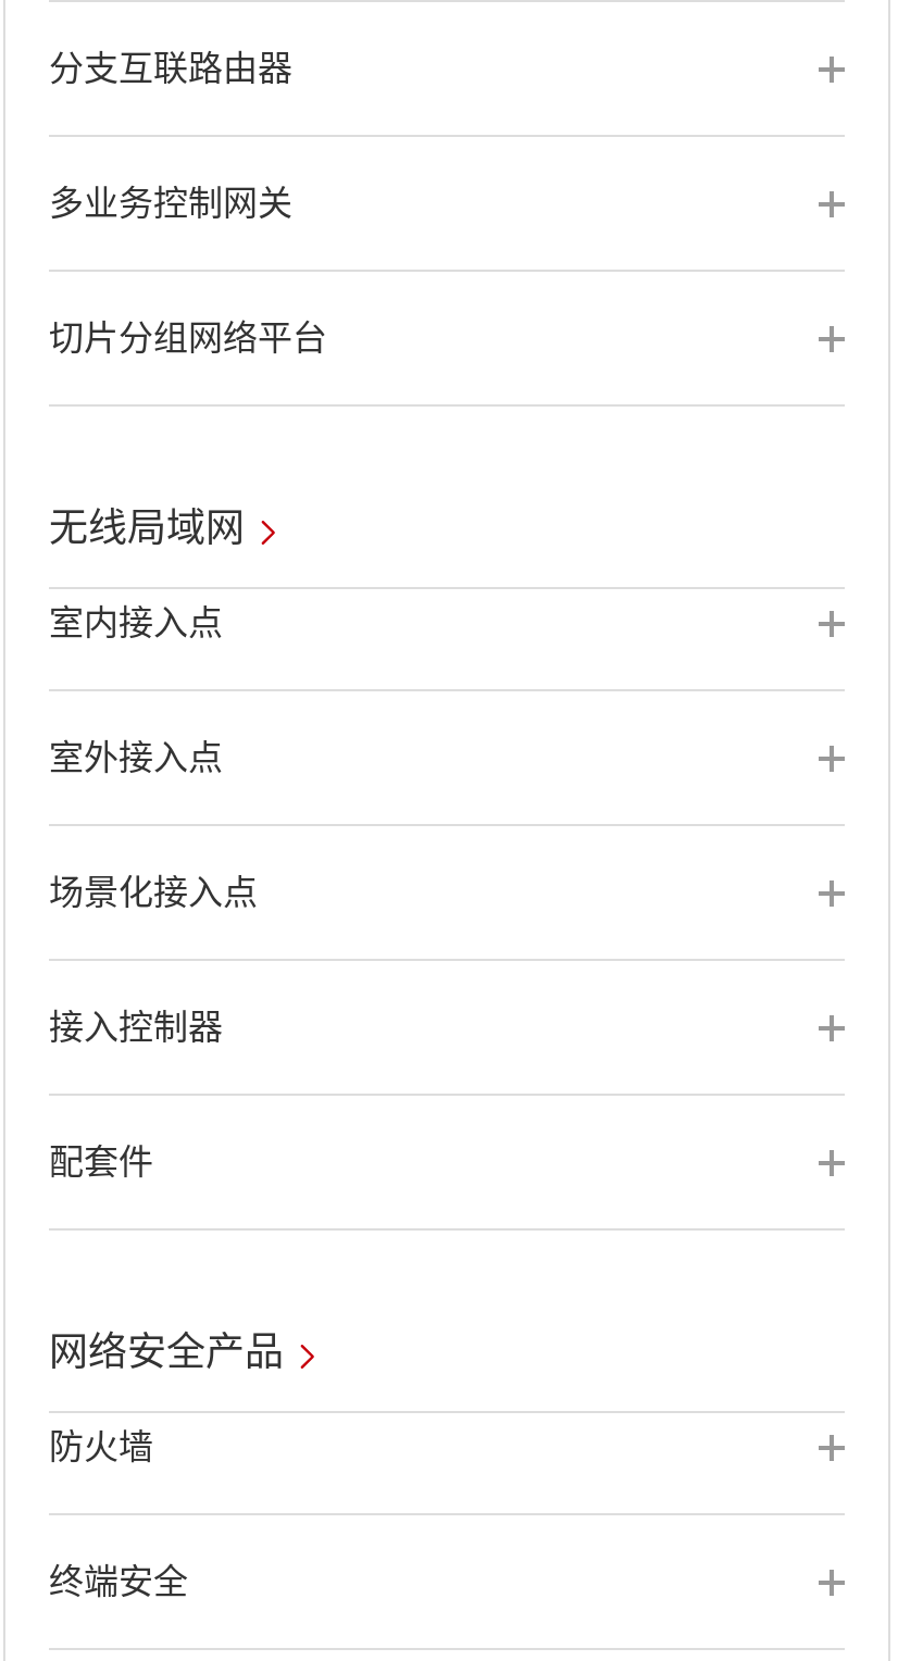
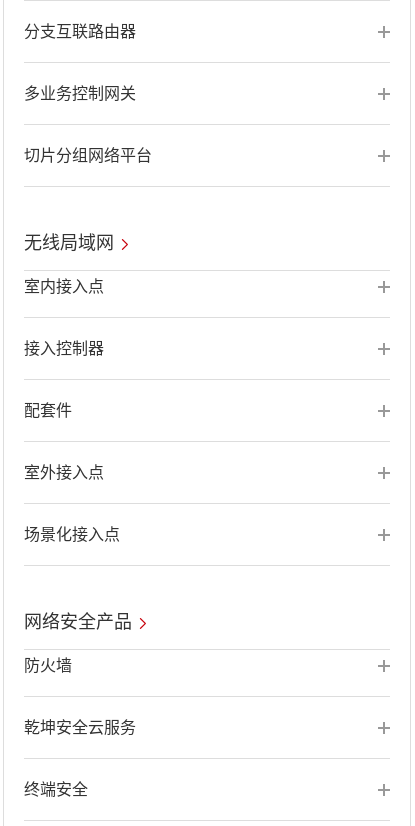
moved [49,739,223,776] -> [24,464,104,481]: 室外接入点
moved [49,874,258,911] -> [24,526,120,543]: 场景化接入点
moved [49,1009,223,1181] -> [24,340,104,419]: 接入控制器 | 配套件
none -> [24,719,136,736] 乾坤安全云服务

